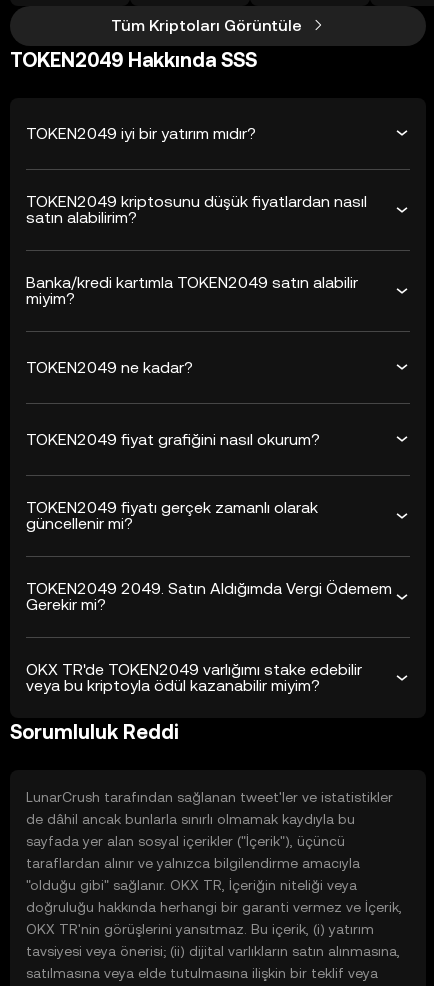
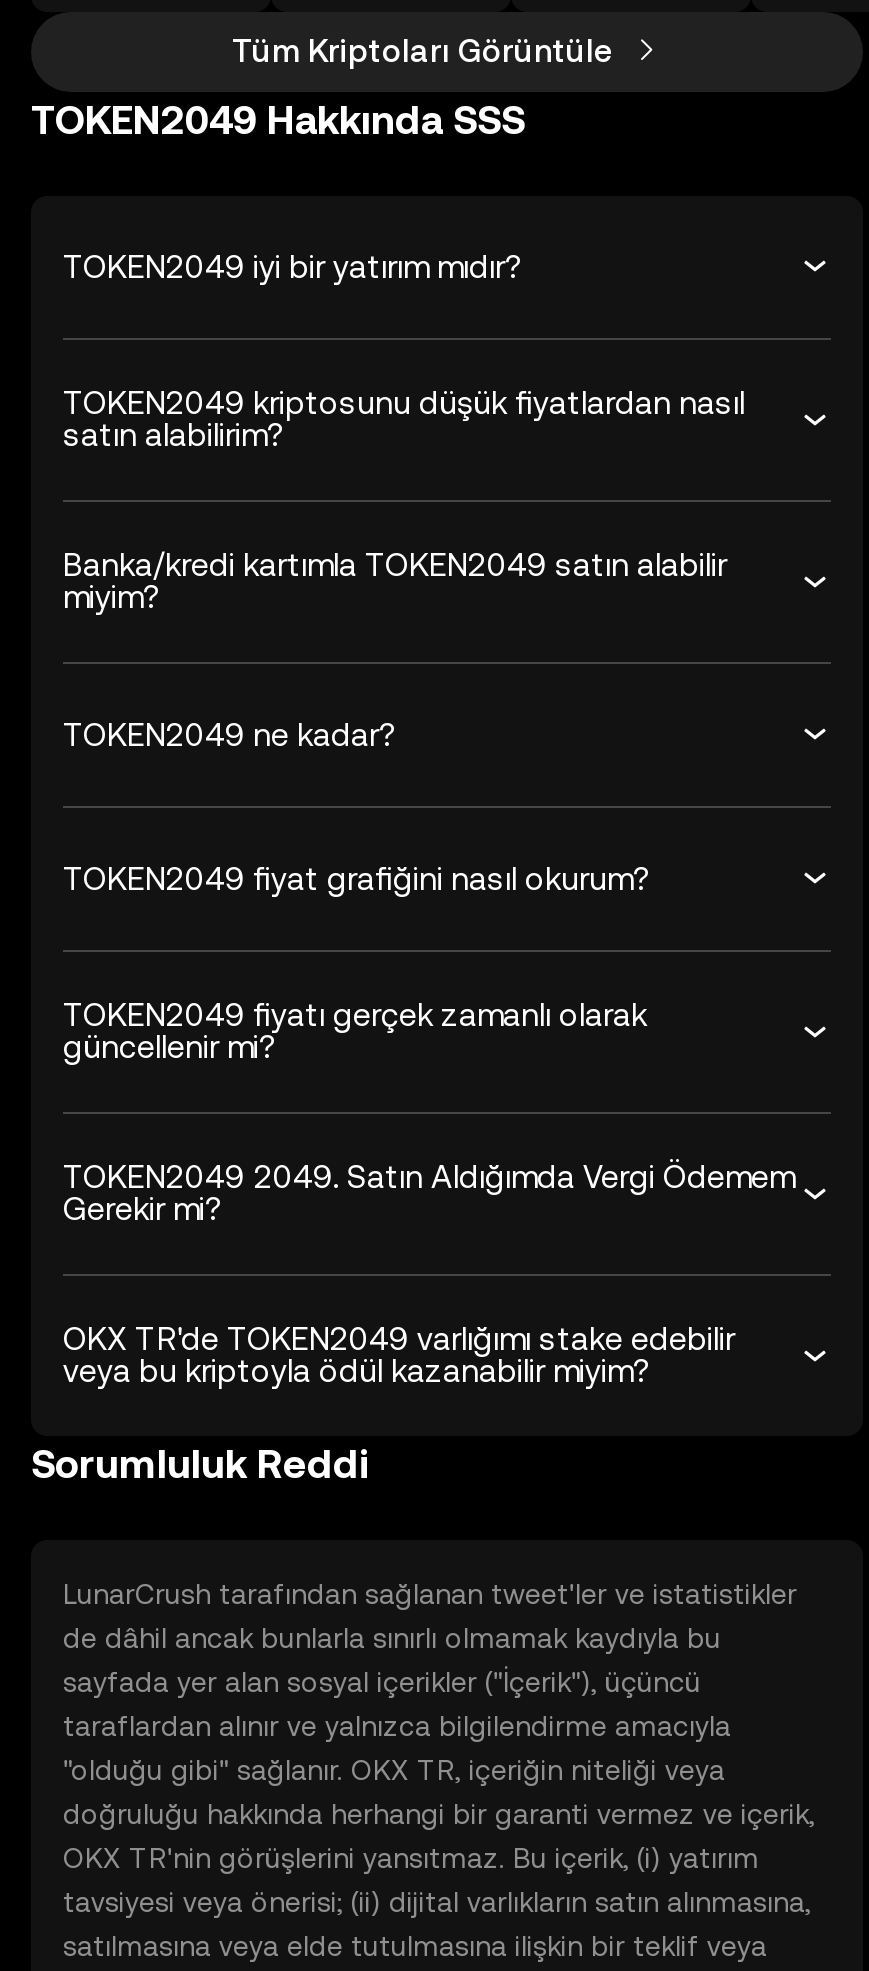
[26,877,357,893] "olduğu gibi" sağlanır. OKX TR, İçeriğin niteliği veya -> [63,1754,725,1786] "olduğu gibi" sağlanır. OKX TR, içeriğin niteliği veya
[26,899,402,915] doğruluğu hakkında herhangi bir garanti vermez ve İçerik, -> [63,1798,815,1830] doğruluğu hakkında herhangi bir garanti vermez ve içerik,

